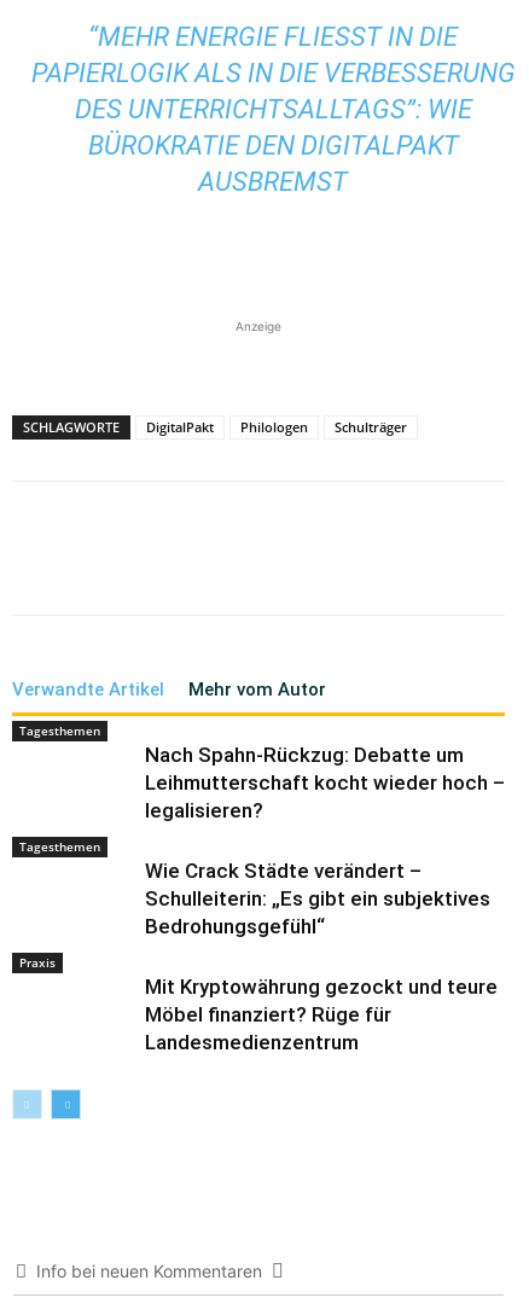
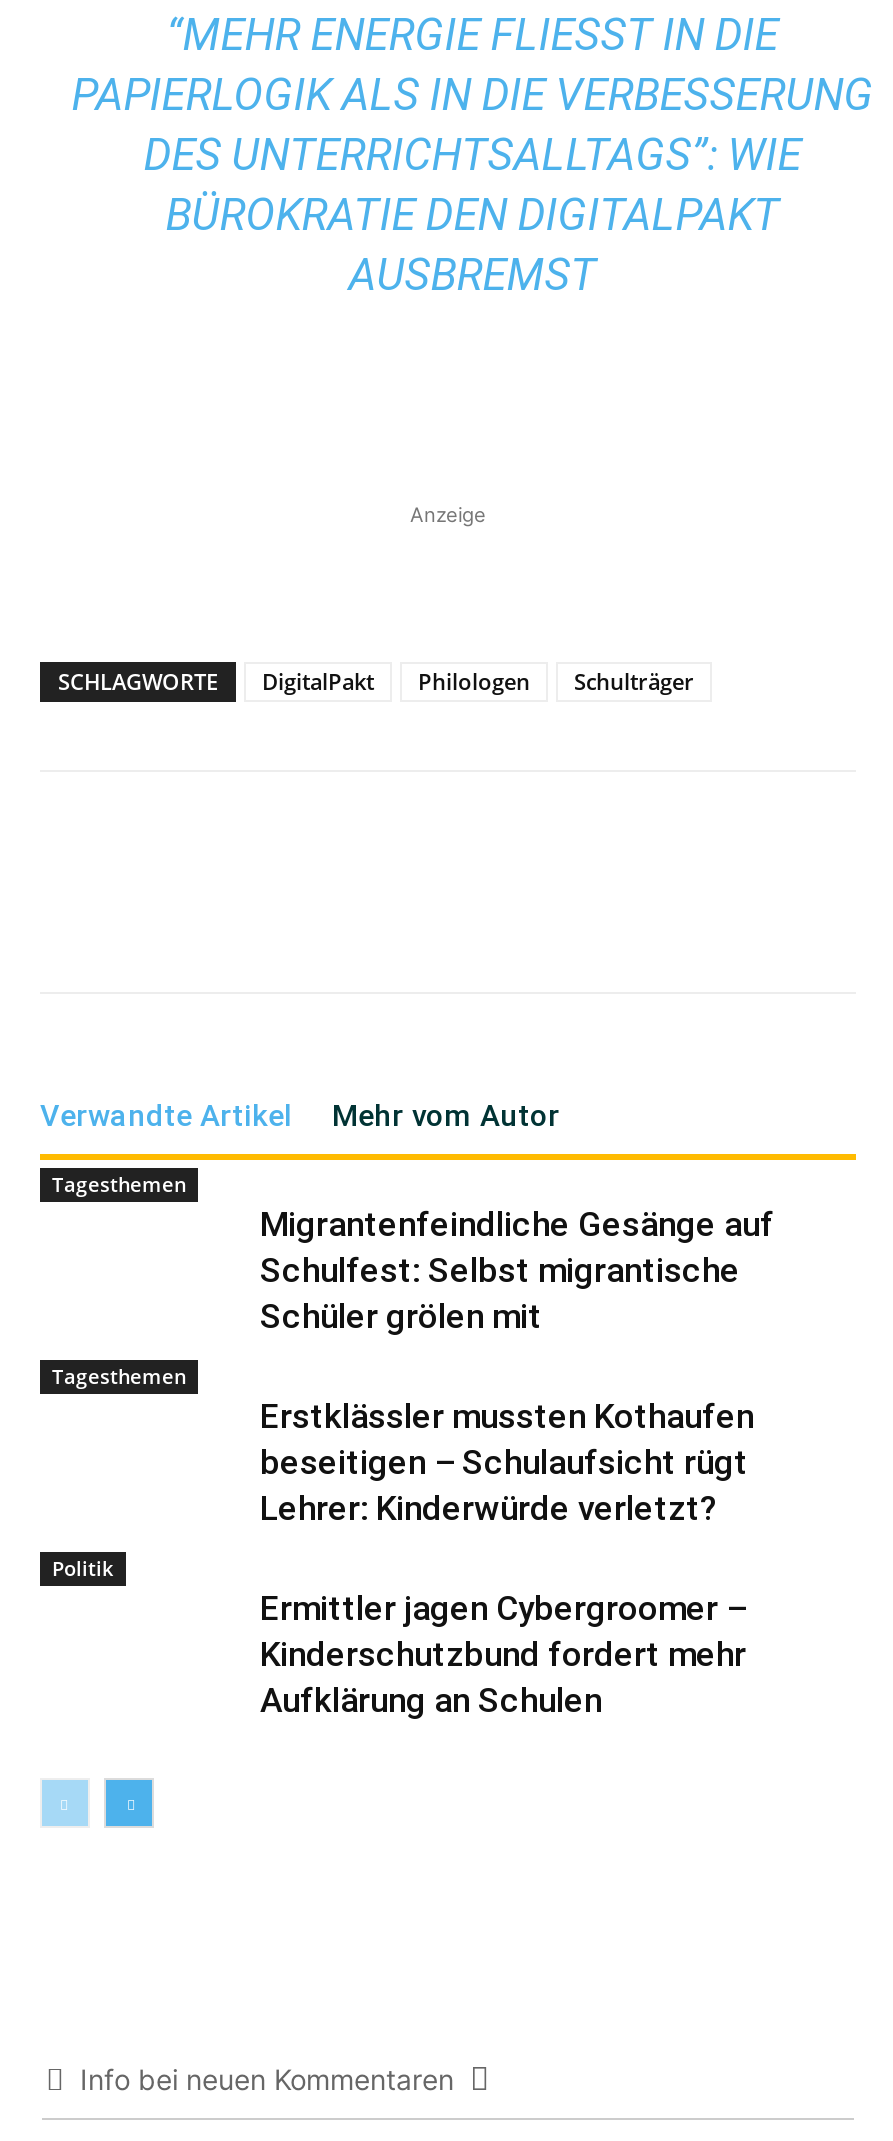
[145,743,505,822] Nach Spahn-Rückzug: Debatte um | Leihmutterschaft kocht wieder hoch – | legalisieren? -> [260,1204,774,1336] Migrantenfeindliche Gesänge auf | Schulfest: Selbst migrantische | Schüler grölen mit
[145,859,490,938] Wie Crack Städte verändert – | Schulleiterin: „Es gibt ein subjektives | Bedrohungsgefühl“ -> [260,1396,754,1528] Erstklässler mussten Kothaufen | beseitigen – Schulaufsicht rügt | Lehrer: Kinderwürde verletzt?
[19,954,498,1054] Praxis | Mit Kryptowährung gezockt und teure | Möbel finanziert? Rüge für | Landesmedienzentrum -> [52,1554,746,1720] Politik | Ermittler jagen Cybergroomer – | Kinderschutzbund fordert mehr | Aufklärung an Schulen

